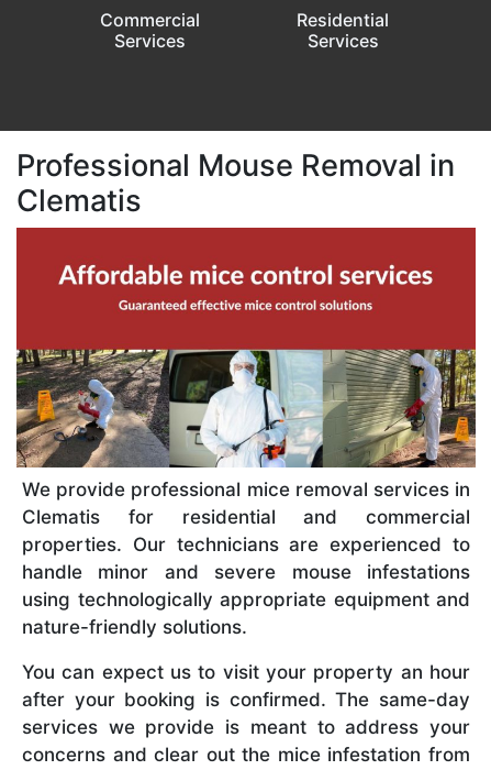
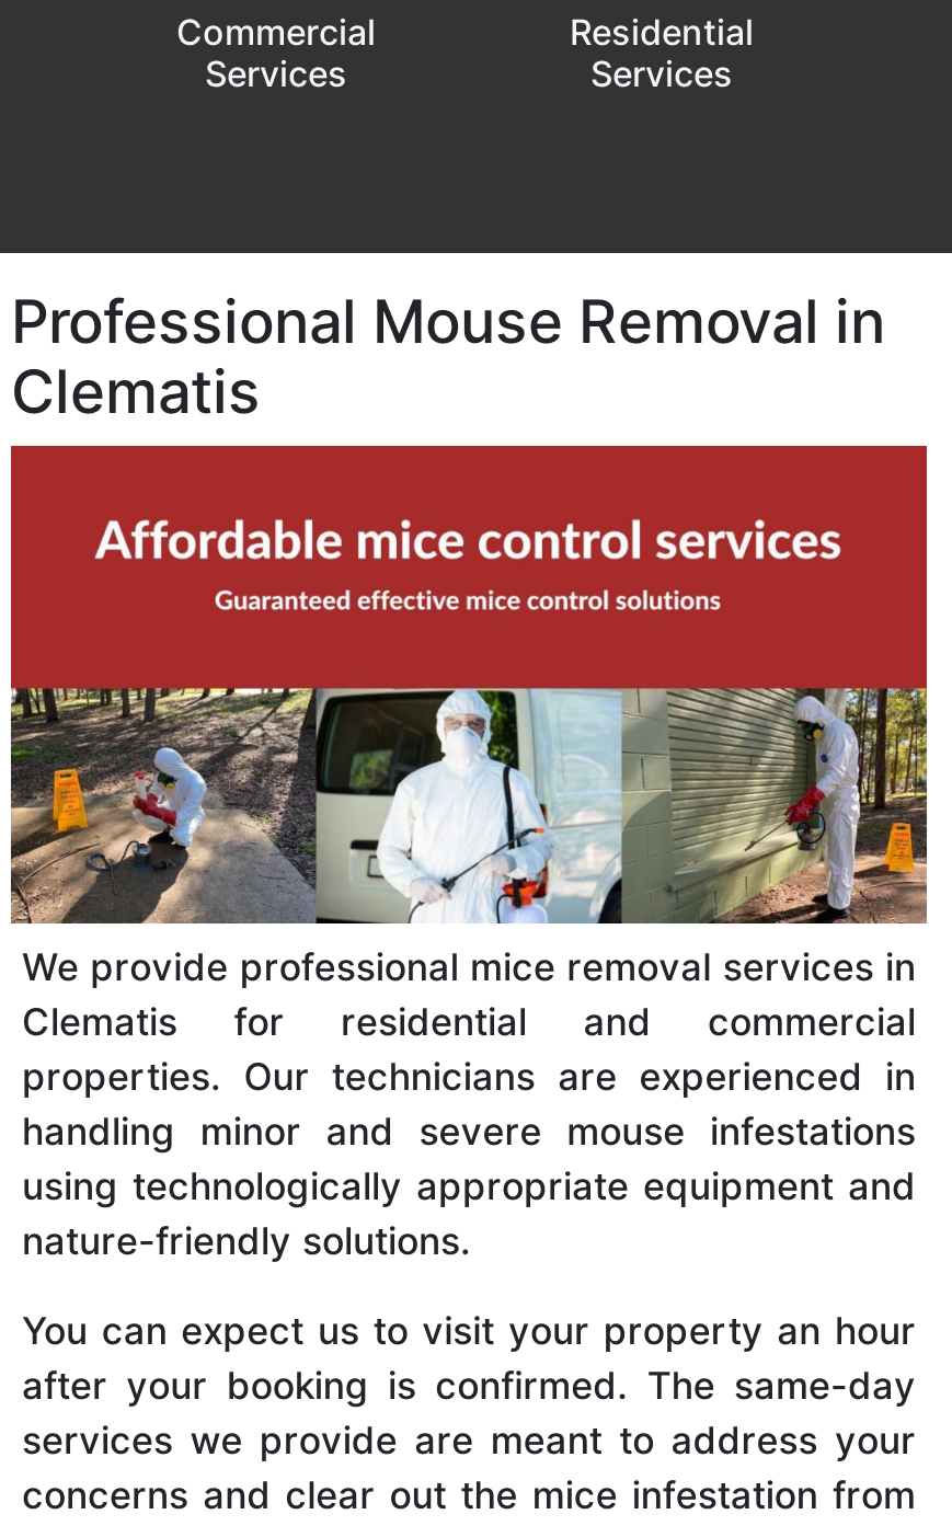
[22,534,470,556] properties. Our technicians are experienced to -> [22,1056,916,1100] properties. Our technicians are experienced in
[22,562,470,584] handle minor and severe mouse infestations -> [22,1111,916,1155] handling minor and severe mouse infestations
[22,717,470,739] services we provide is meant to address your -> [22,1420,916,1464] services we provide are meant to address your

